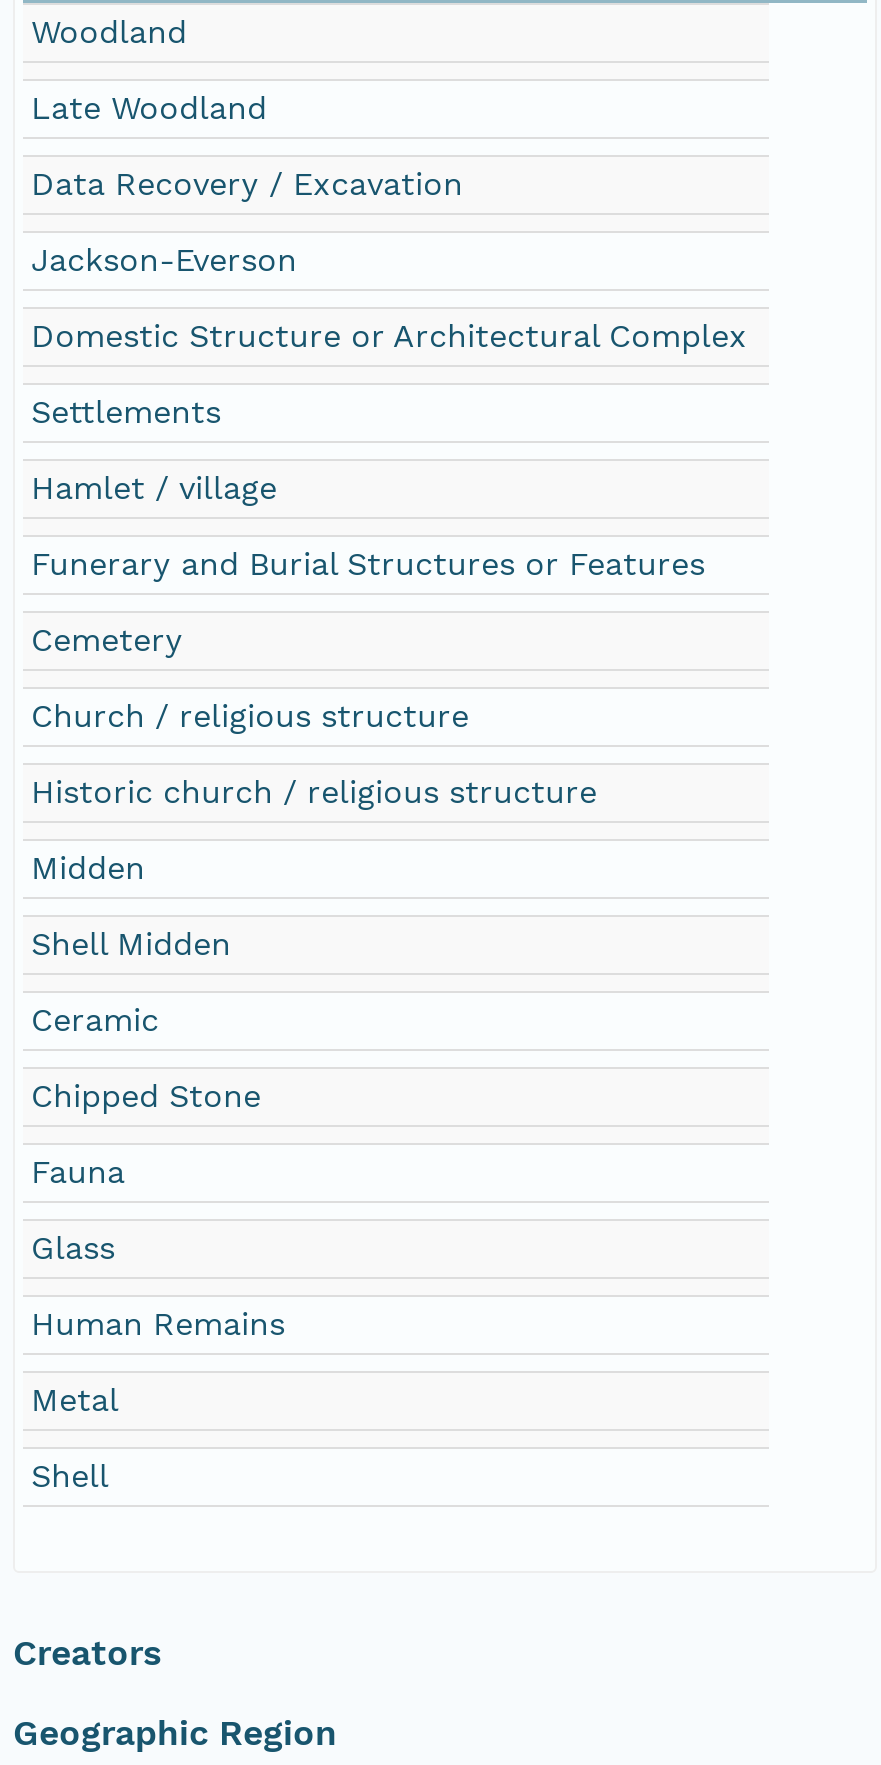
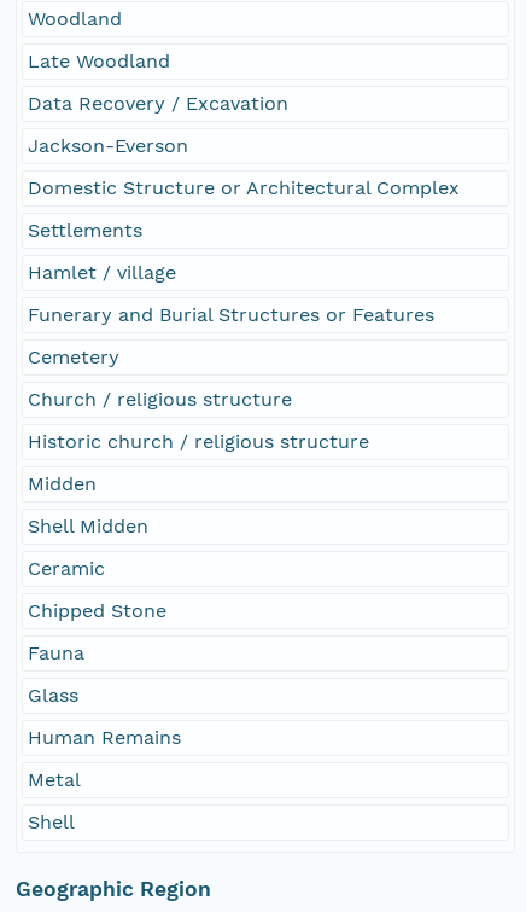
[13,1632,161,1672] Creators -> none

